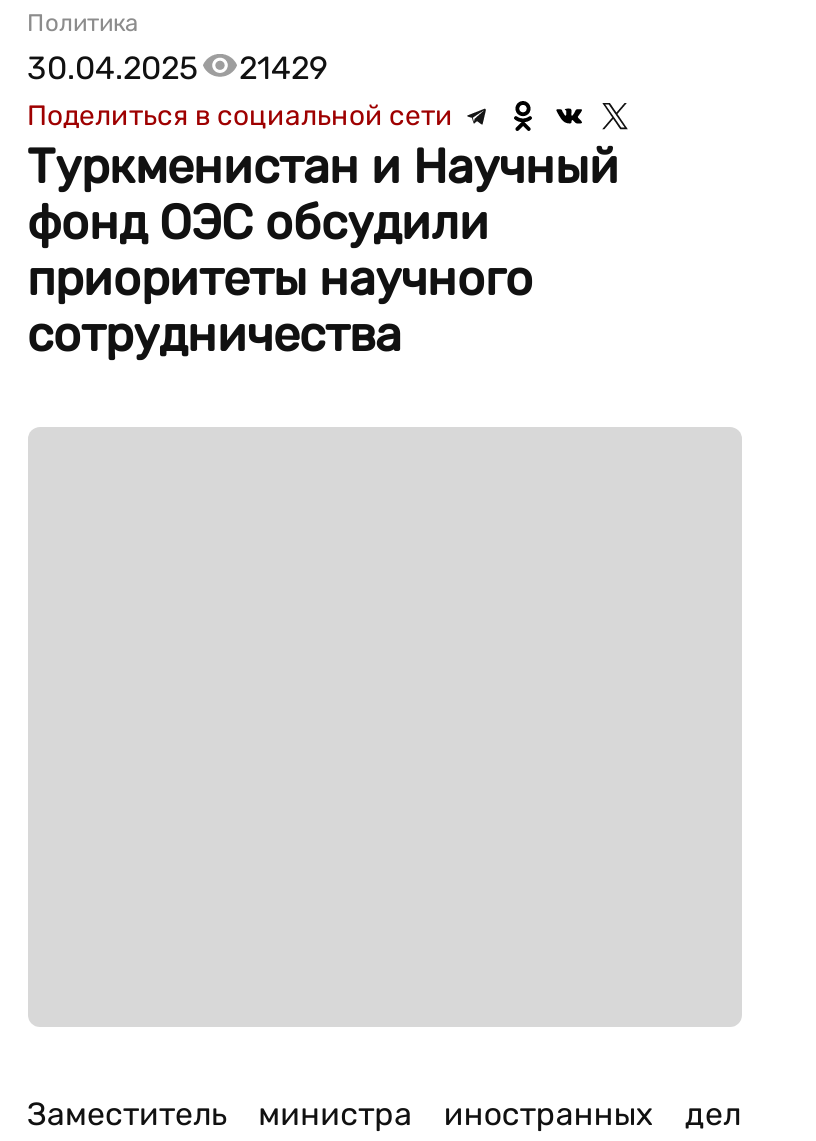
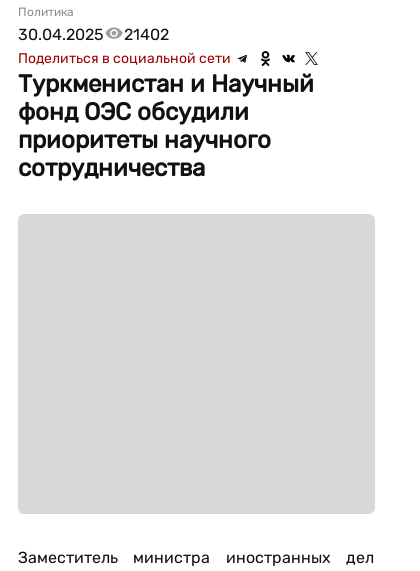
[27,49,327,87] 30.04.2025 21429 -> [17,25,168,44] 30.04.2025 21402

